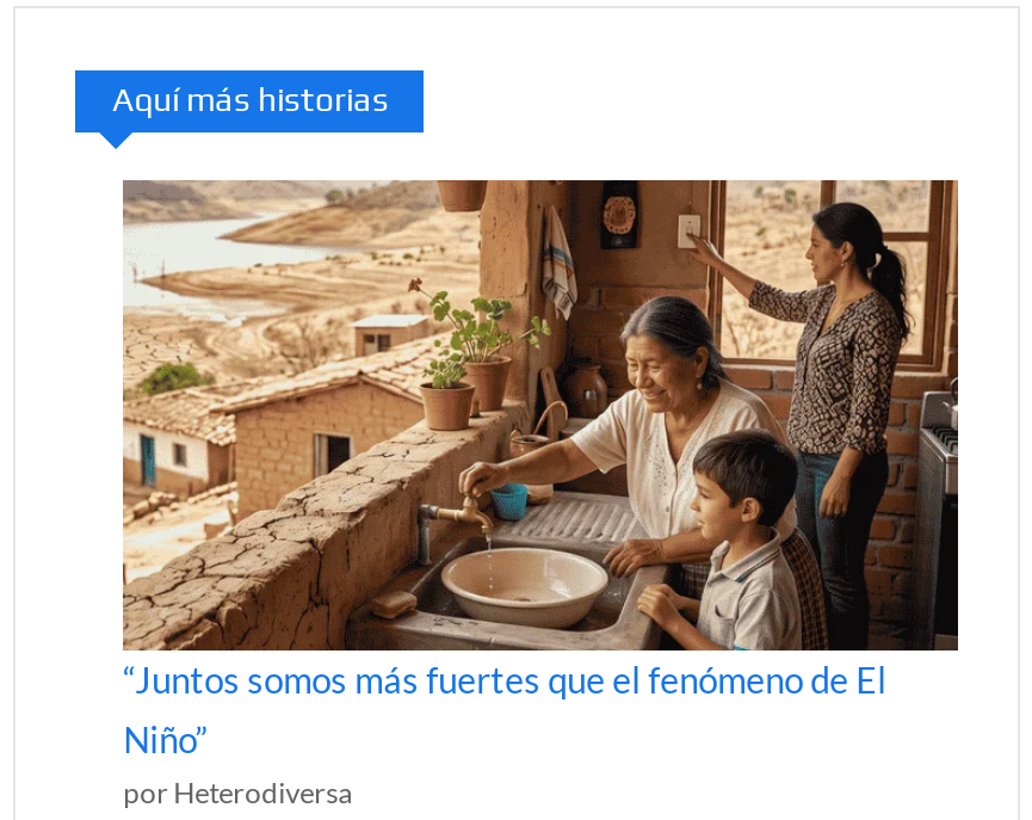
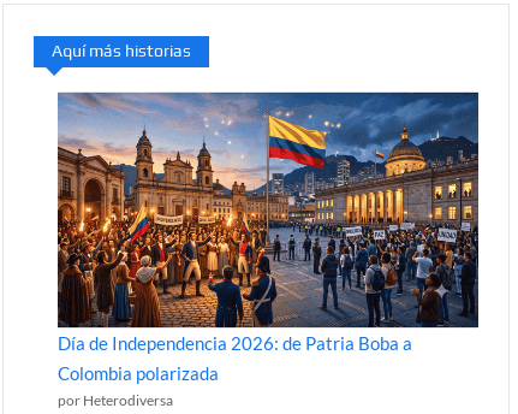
[120,178,960,760] [image] | “Juntos somos más fuertes que el fenómeno de El | Niño” -> [56,91,480,384] [image] | Día de Independencia 2026: de Patria Boba a | Colombia polarizada

